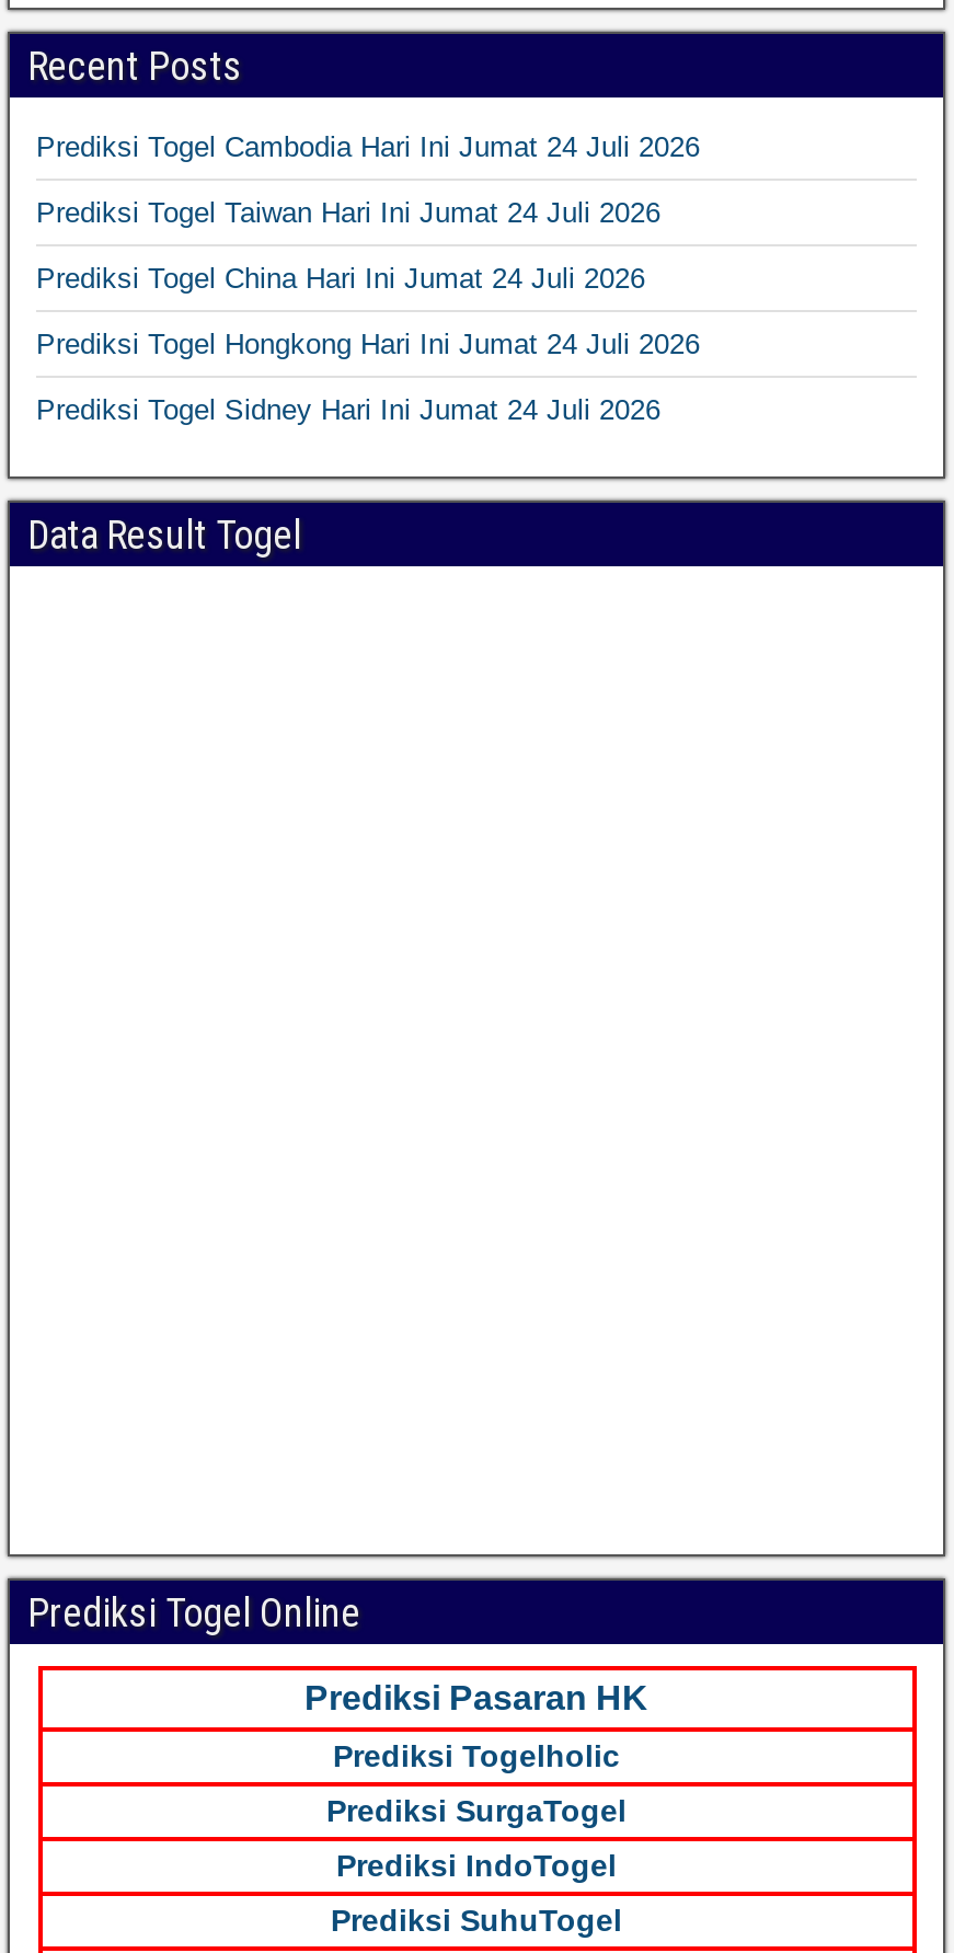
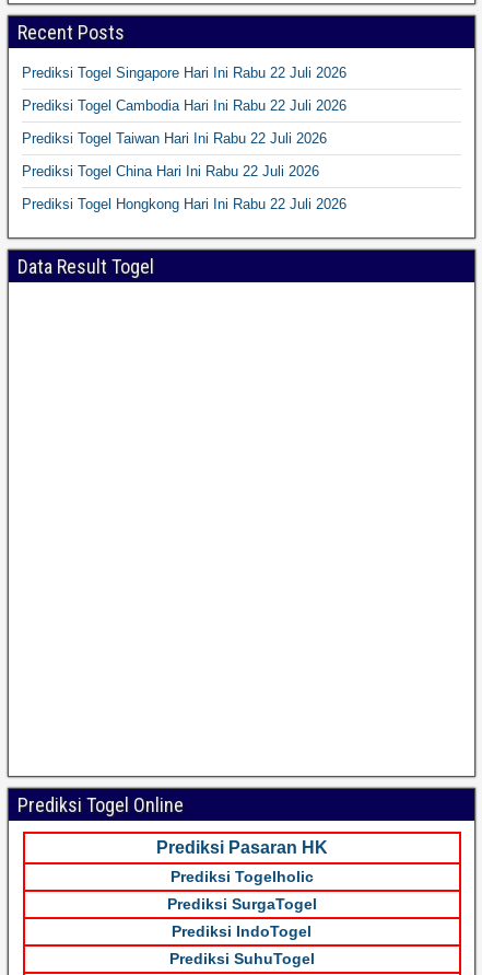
[36,131,700,164] Prediksi Togel Cambodia Hari Ini Jumat 24 Juli 2026 -> [22,65,346,81] Prediksi Togel Singapore Hari Ini Rabu 22 Juli 2026
[36,197,660,229] Prediksi Togel Taiwan Hari Ini Jumat 24 Juli 2026 -> [22,98,346,114] Prediksi Togel Cambodia Hari Ini Rabu 22 Juli 2026
[36,262,645,295] Prediksi Togel China Hari Ini Jumat 24 Juli 2026 -> [22,130,327,147] Prediksi Togel Taiwan Hari Ini Rabu 22 Juli 2026
[36,328,700,361] Prediksi Togel Hongkong Hari Ini Jumat 24 Juli 2026 -> [22,163,319,180] Prediksi Togel China Hari Ini Rabu 22 Juli 2026
[36,394,660,427] Prediksi Togel Sidney Hari Ini Jumat 24 Juli 2026 -> [22,196,346,213] Prediksi Togel Hongkong Hari Ini Rabu 22 Juli 2026

